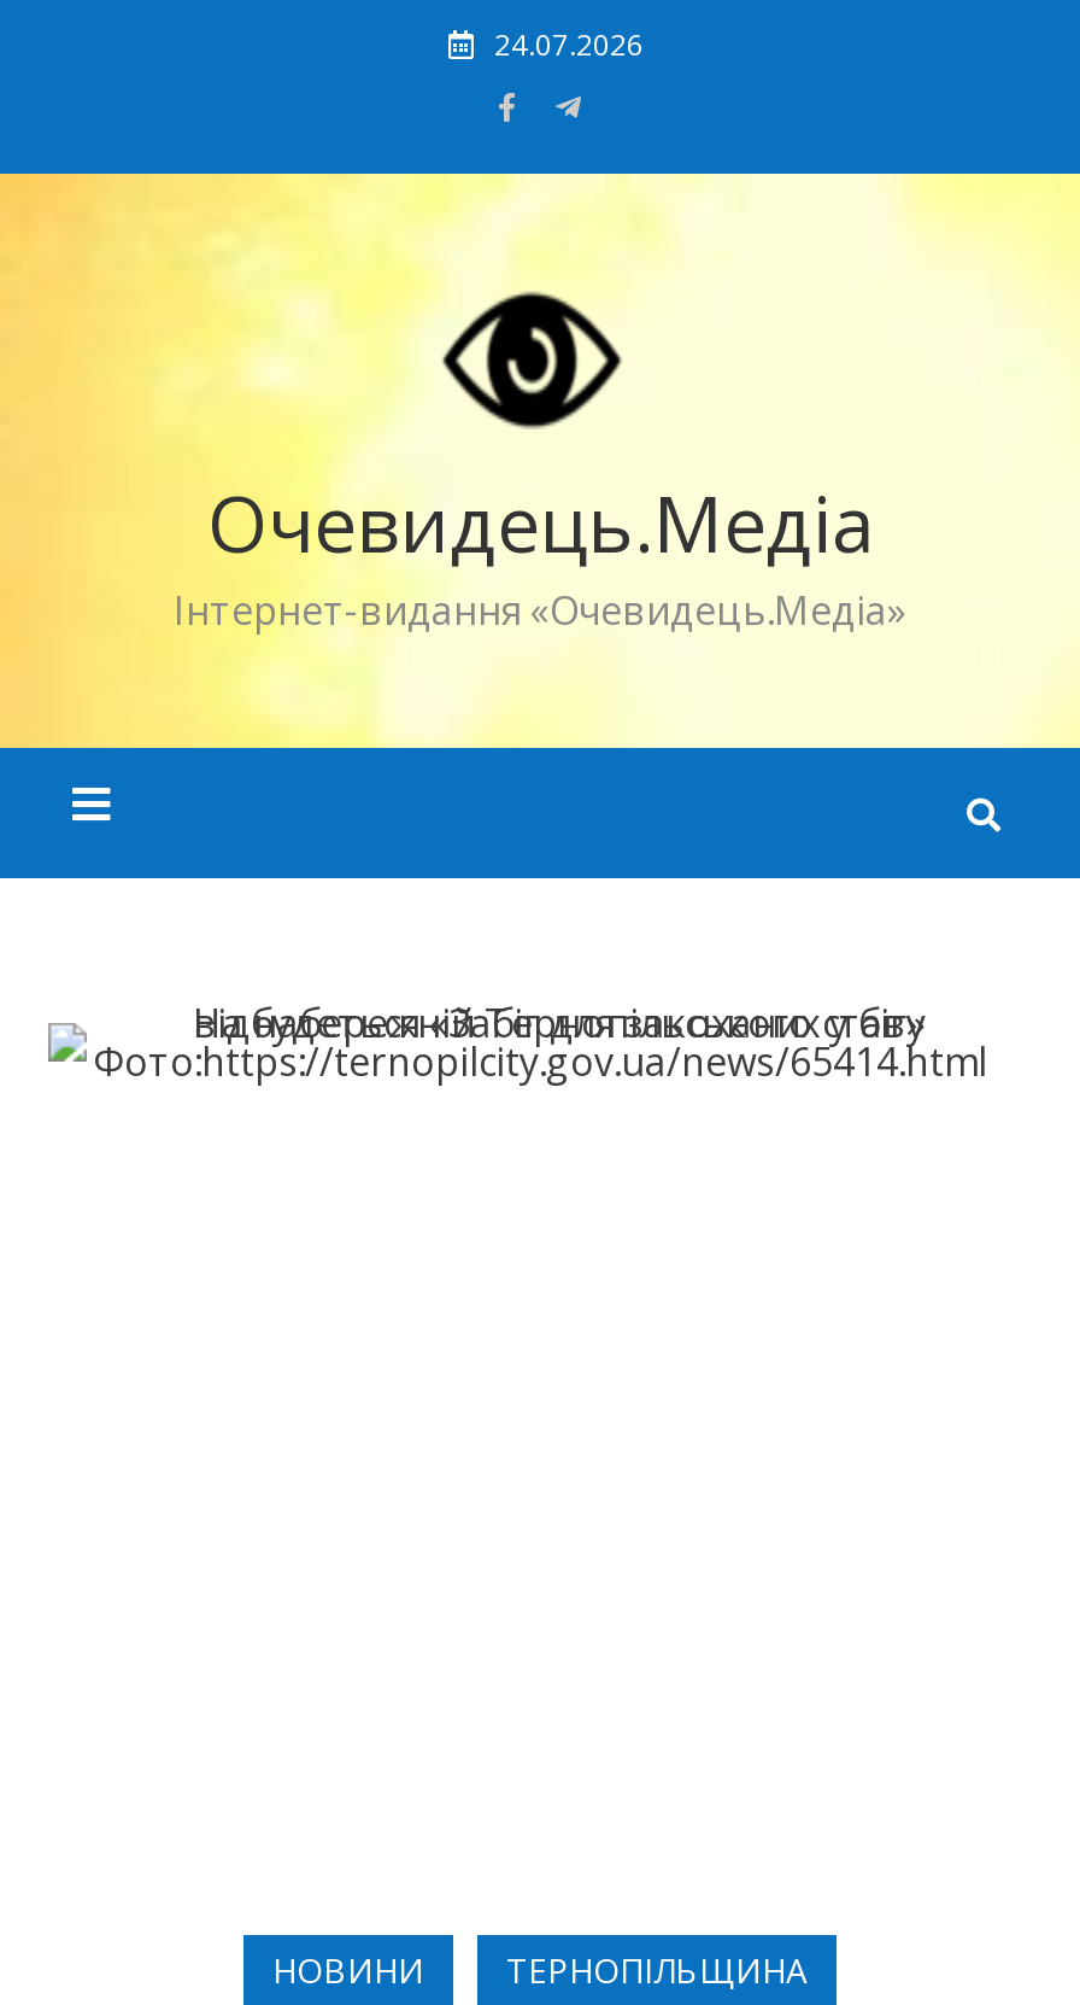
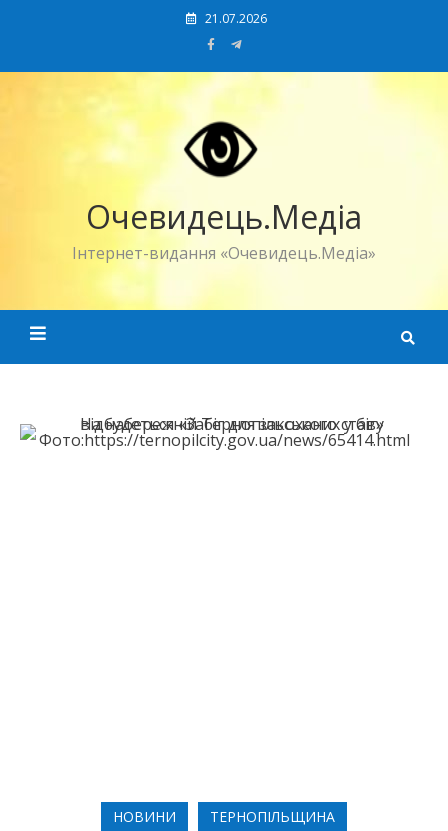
[487,24,644,65] 24.07.2026 -> [202,10,267,27] 21.07.2026

